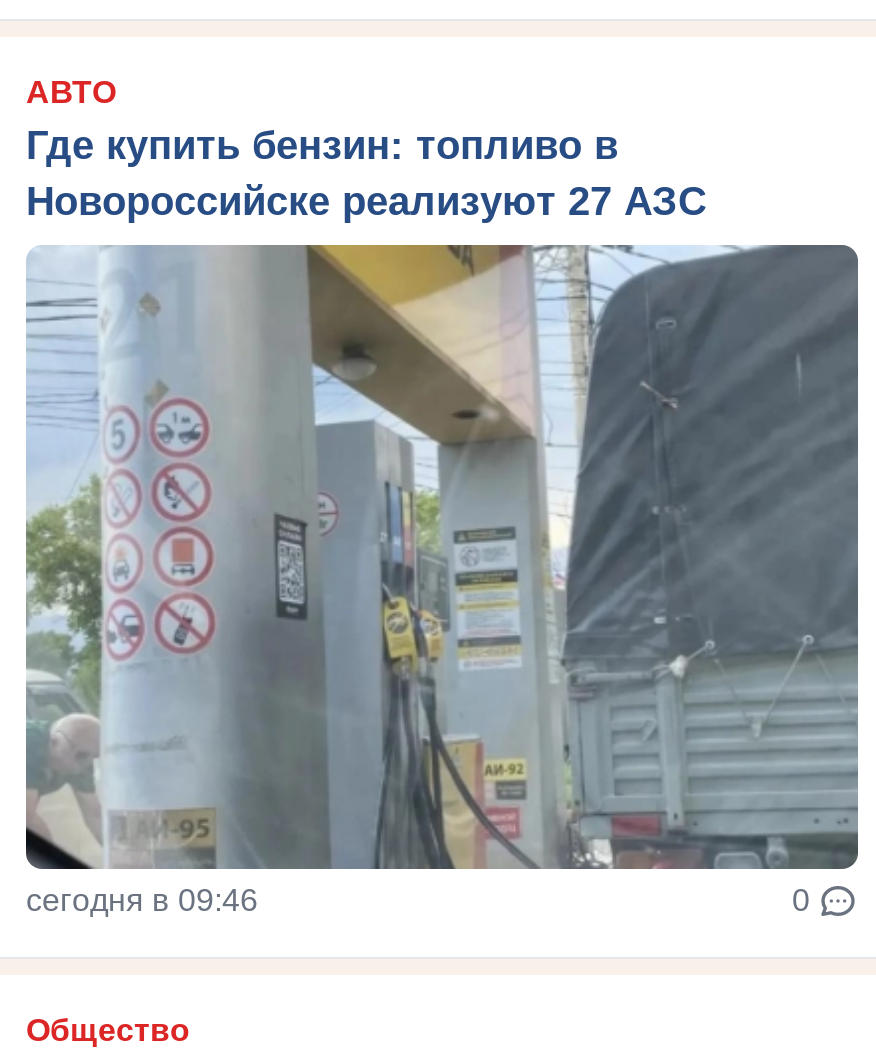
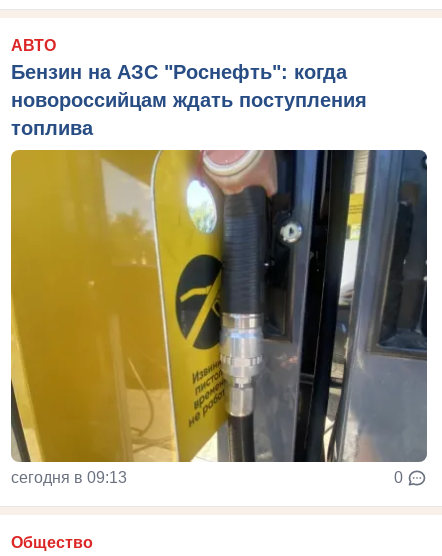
[26,123,706,223] Где купить бензин: топливо в | Новороссийске реализуют 27 АЗС -> [11,61,367,139] Бензин на АЗС "Роснефть": когда | новороссийцам ждать поступления | топлива
[24,243,860,917] [image] | сегодня в 09:46 -> [10,149,427,486] [image] | сегодня в 09:13

